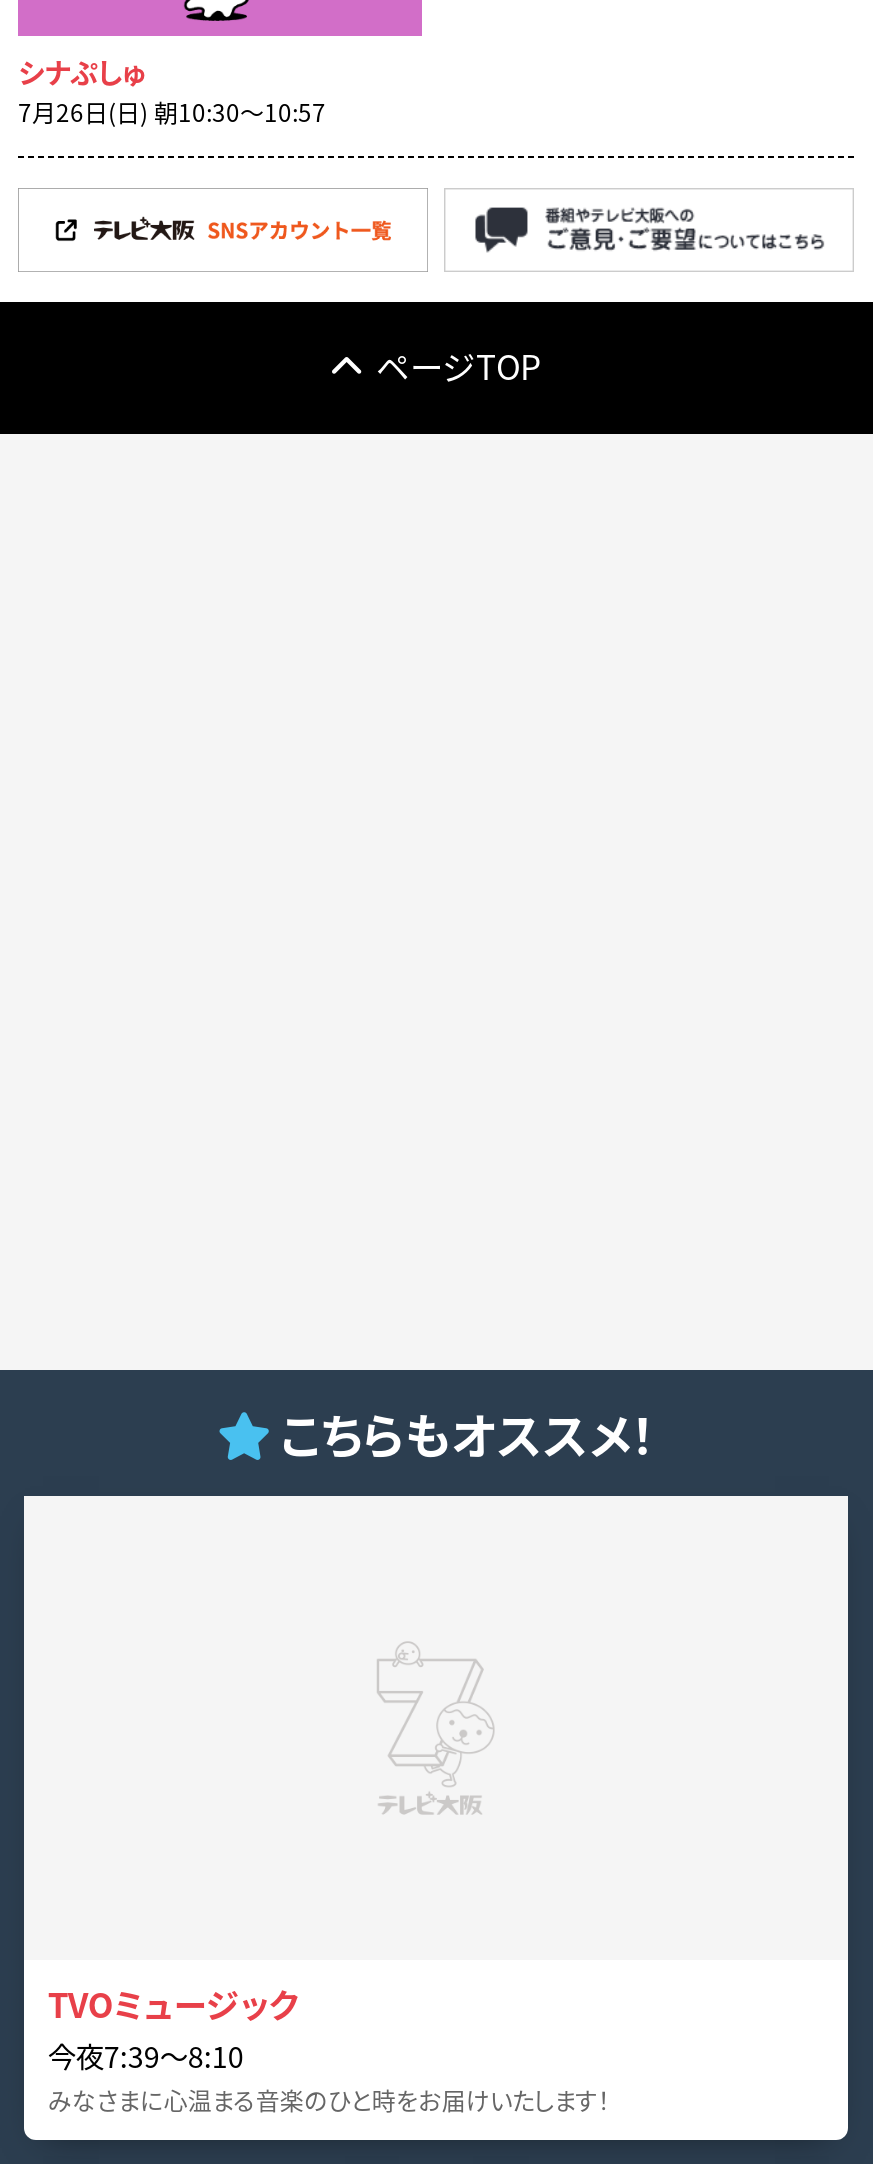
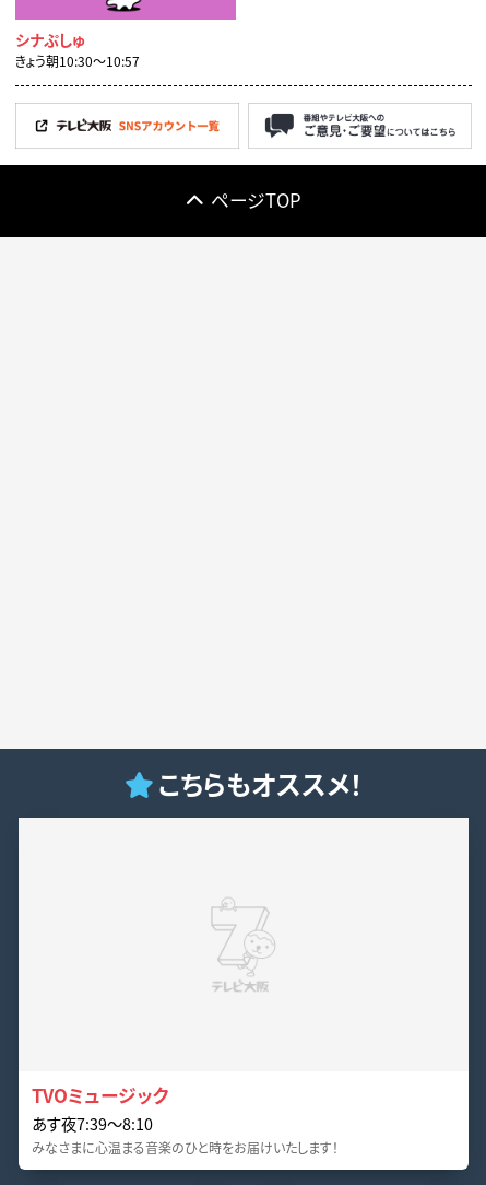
[18,95,326,129] 7月26日(日) 朝10:30〜10:57 -> [15,52,140,71] きょう朝10:30〜10:57
[48,2034,244,2076] 今夜7:39〜8:10 -> [31,1112,153,1135] あす夜7:39〜8:10

